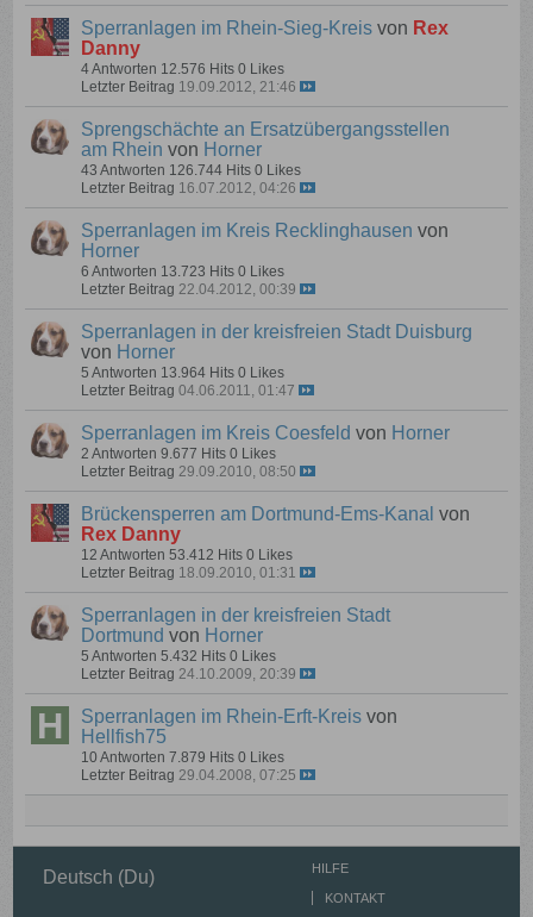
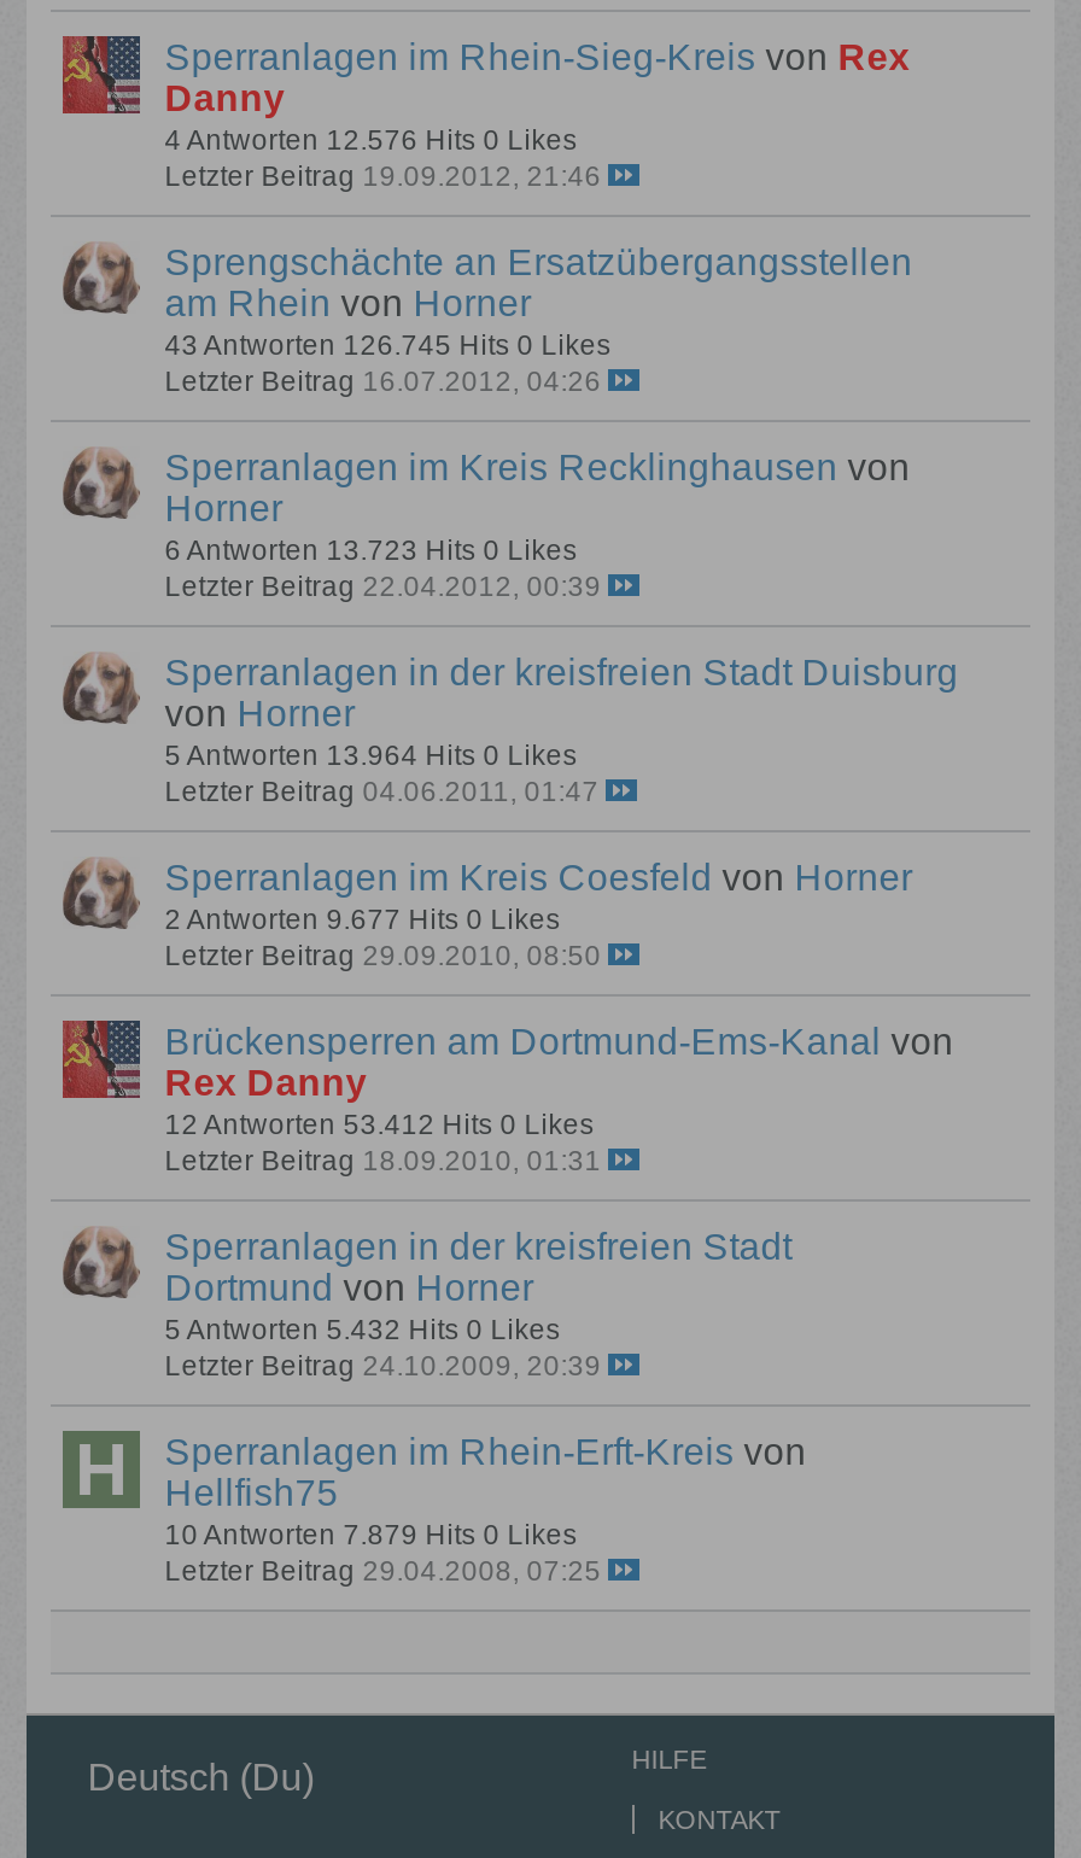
[81,162,301,177] 43 Antworten 126.744 Hits 0 Likes -> [165,328,611,360] 43 Antworten 126.745 Hits 0 Likes

